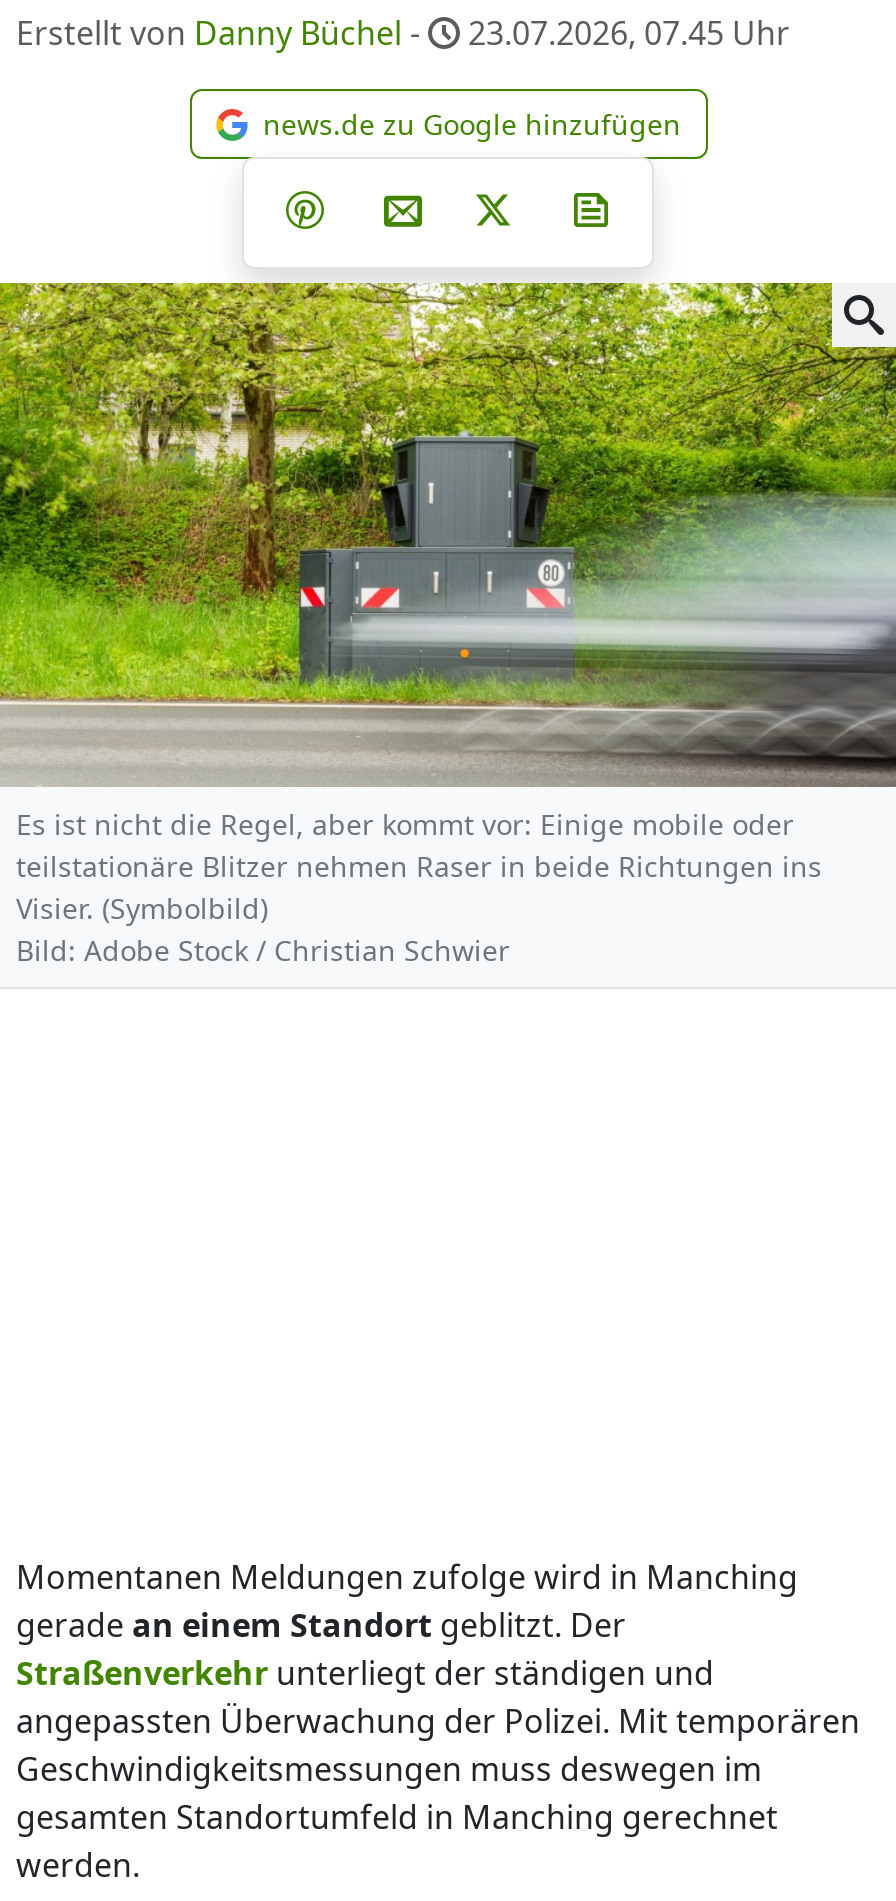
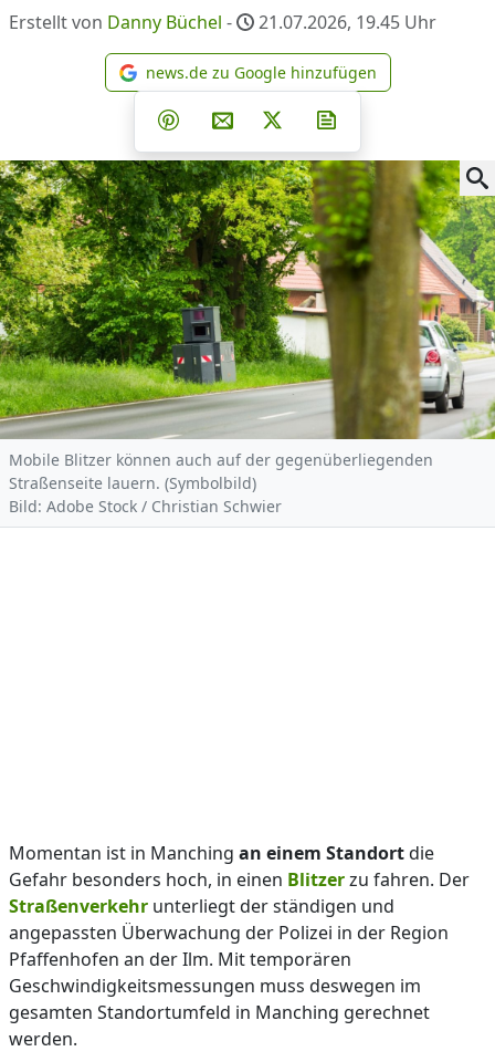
[16,11,790,55] Erstellt von Danny Büchel - 23.07.2026, 07.45 Uhr -> [9,10,436,34] Erstellt von Danny Büchel - 21.07.2026, 19.45 Uhr
[6,281,890,927] [image] | Es ist nicht die Regel, aber kommt vor: Einige mobile oder | teilstationäre Blitzer nehmen Raser in beide Richtungen ins | Visier. (Symbolbild) -> [3,159,492,493] [image] | Mobile Blitzer können auch auf der gegenüberliegenden | Straßenseite lauern. (Symbolbild)
moved [16,931,510,969] -> [9,496,282,517]: Bild: Adobe Stock / Christian Schwier
[16,1555,798,1647] Momentanen Meldungen zufolge wird in Manching | gerade an einem Standort geblitzt. Der -> [9,841,470,892] Momentan ist in Manching an einem Standort die | Gefahr besonders hoch, in einen Blitzer zu fahren. Der
moved [16,1651,714,1695] -> [9,894,394,918]: Straßenverkehr unterliegt der ständigen und
[16,1699,860,1743] angepassten Überwachung der Polizei. Mit temporären -> [9,920,449,971] angepassten Überwachung der Polizei in der Region | Pfaffenhofen an der Ilm. Mit temporären

